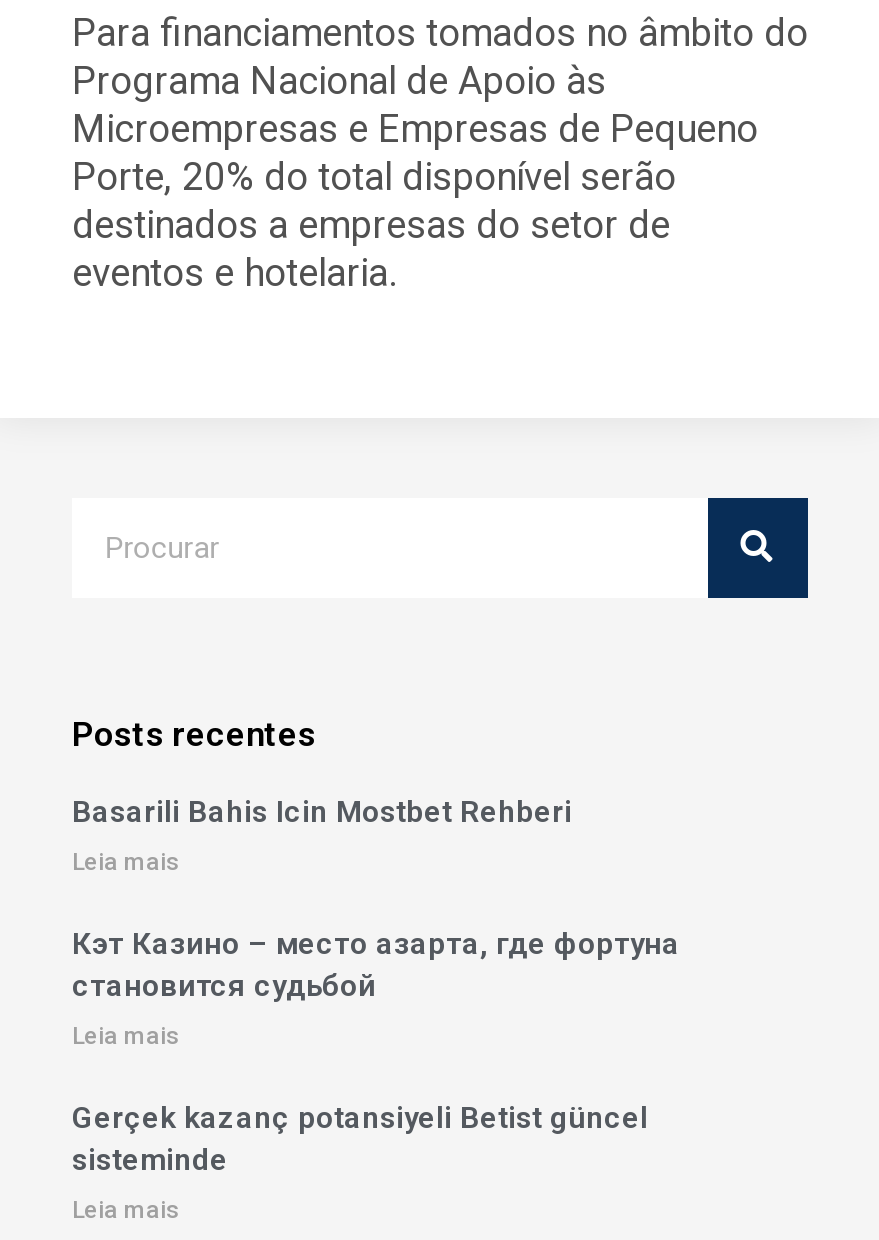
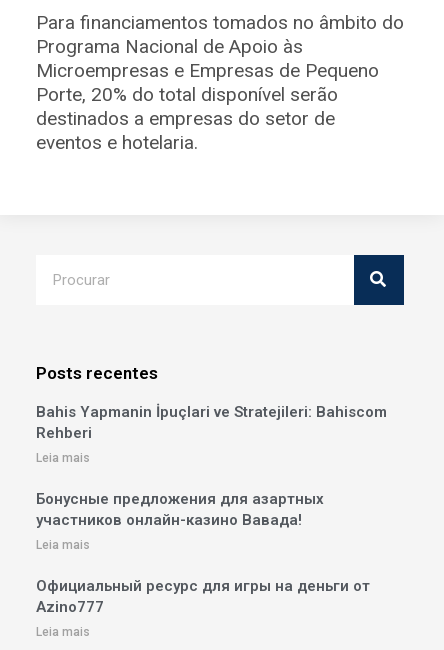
[72,793,572,829] Basarili Bahis Icin Mostbet Rehberi -> [36,403,387,442] Bahis Yapmanin İpuçlari ve Stratejileri: Bahiscom | Rehberi
[72,925,680,1003] Кэт Казино – место азарта, где фортуна | становится судьбой -> [36,490,324,529] Бонусные предложения для азартных | участников онлайн-казино Вавада!
[72,1099,648,1177] Gerçek kazanç potansiyeli Betist güncel | sisteminde -> [36,577,370,616] Официальный ресурс для игры на деньги от | Azino777

